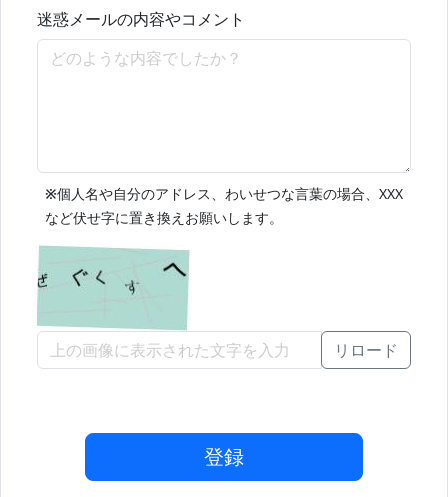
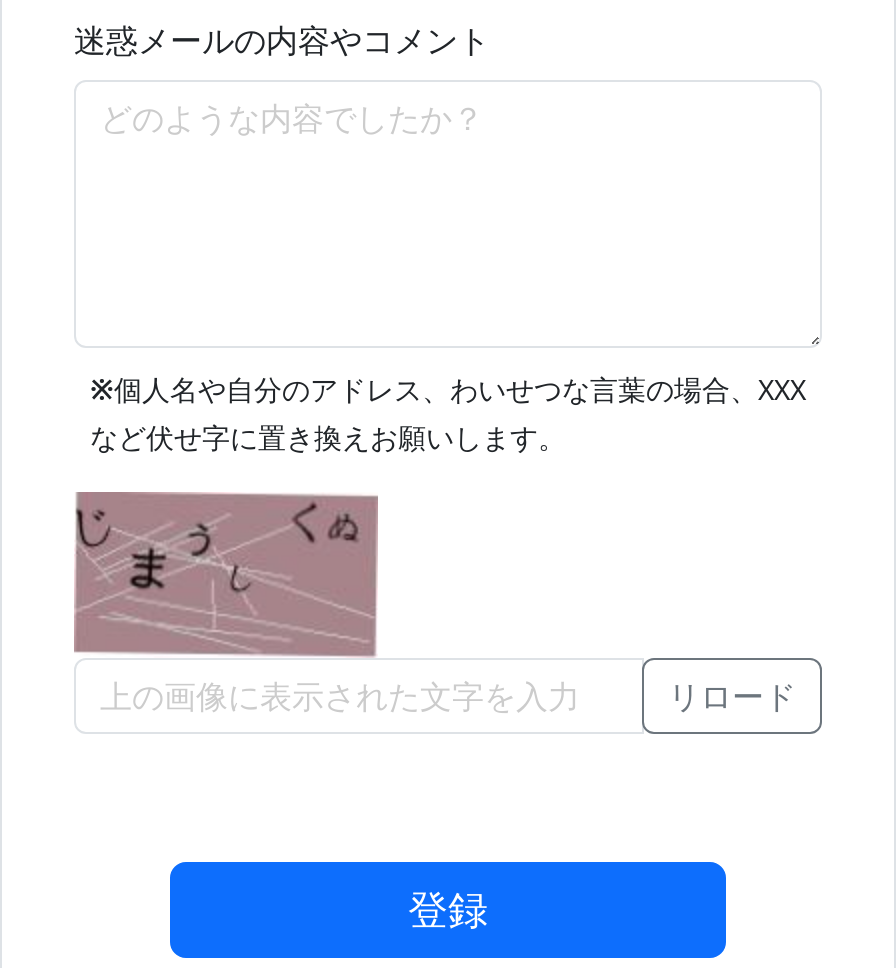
[37,246,189,329] [image] -> [74,492,378,656] [image]

